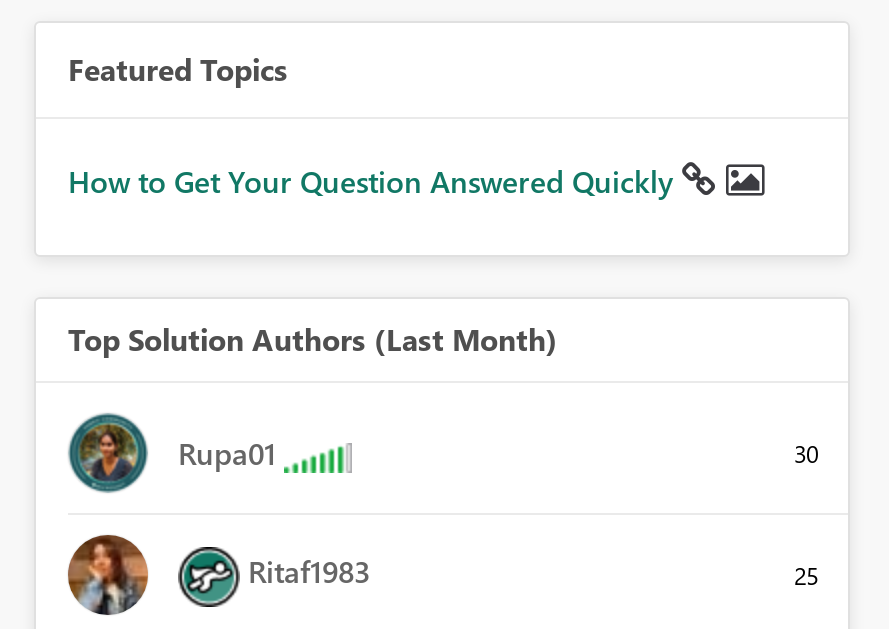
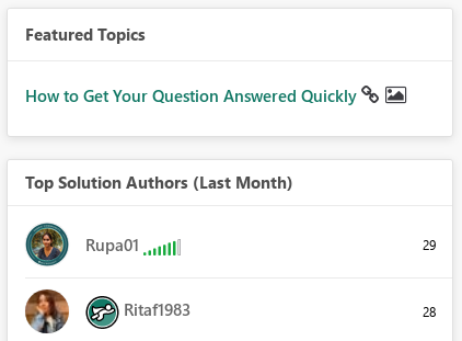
[794,438,818,470] 30 -> [423,236,436,254] 29
[794,560,818,592] 25 -> [423,303,436,321] 28

